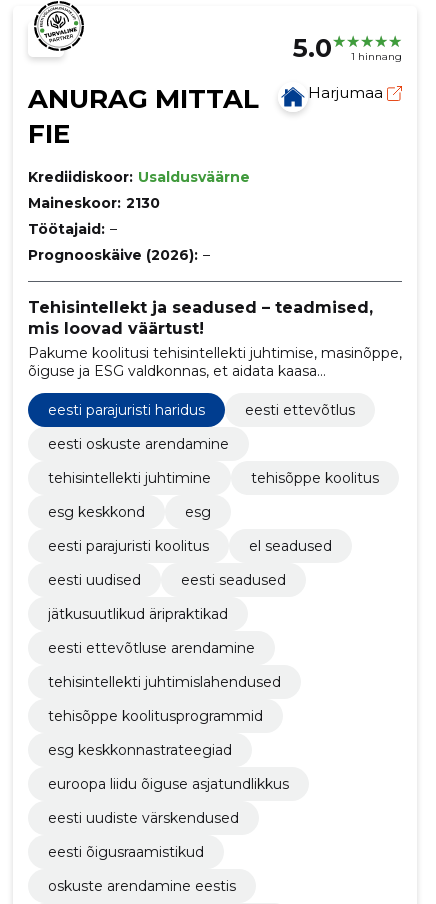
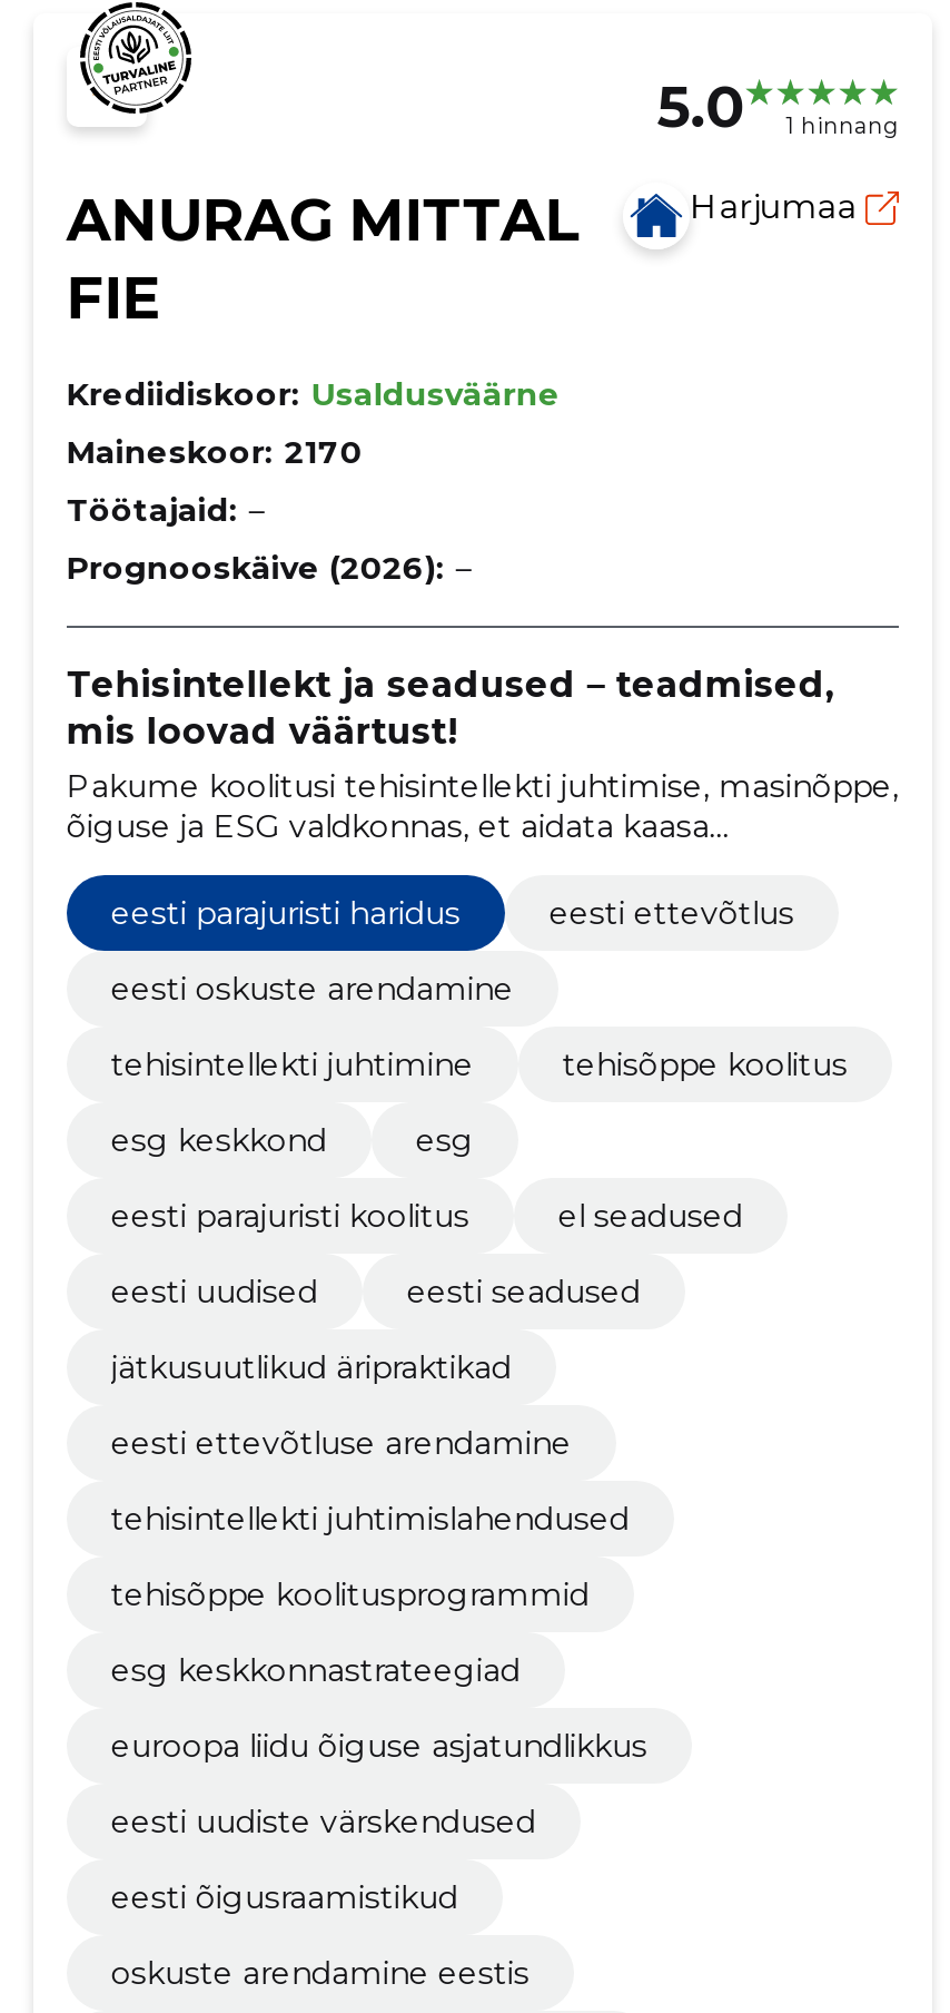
[28,194,160,212] Maineskoor: 2130 -> [66,432,362,472] Maineskoor: 2170

